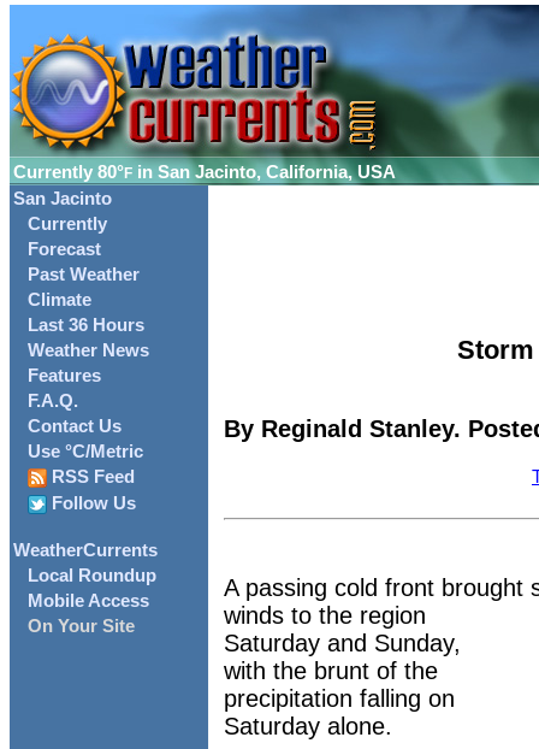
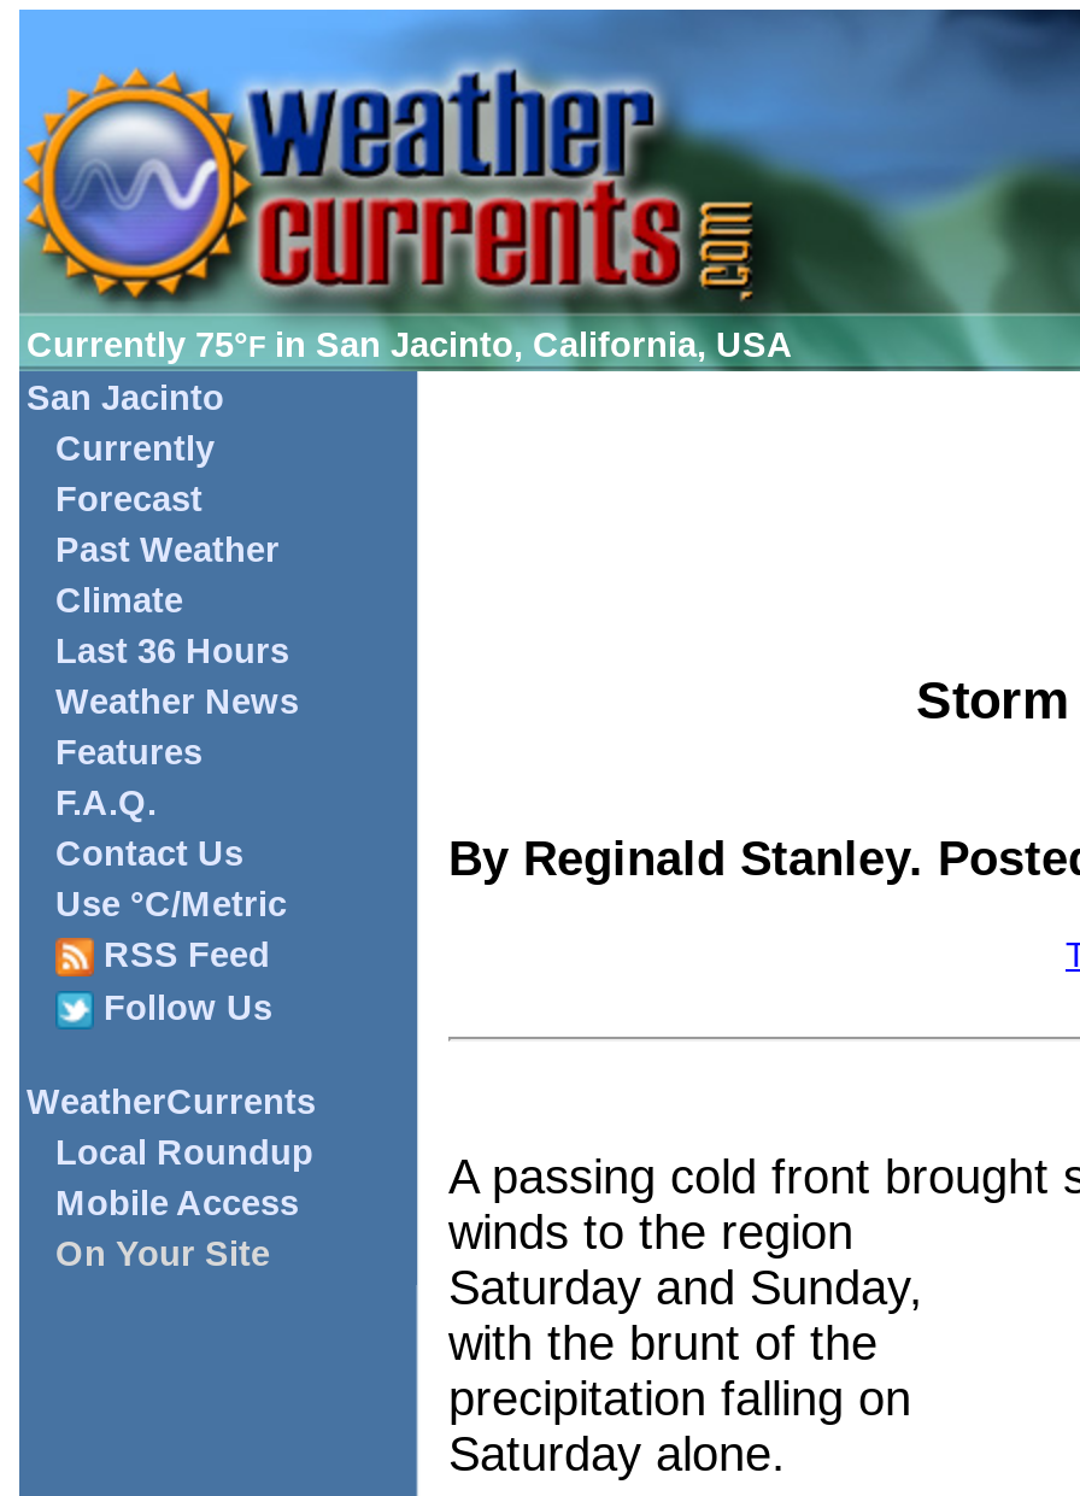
[13,163,396,182] Currently 80°F in San Jacinto, California, USA -> [27,325,793,364] Currently 75°F in San Jacinto, California, USA

